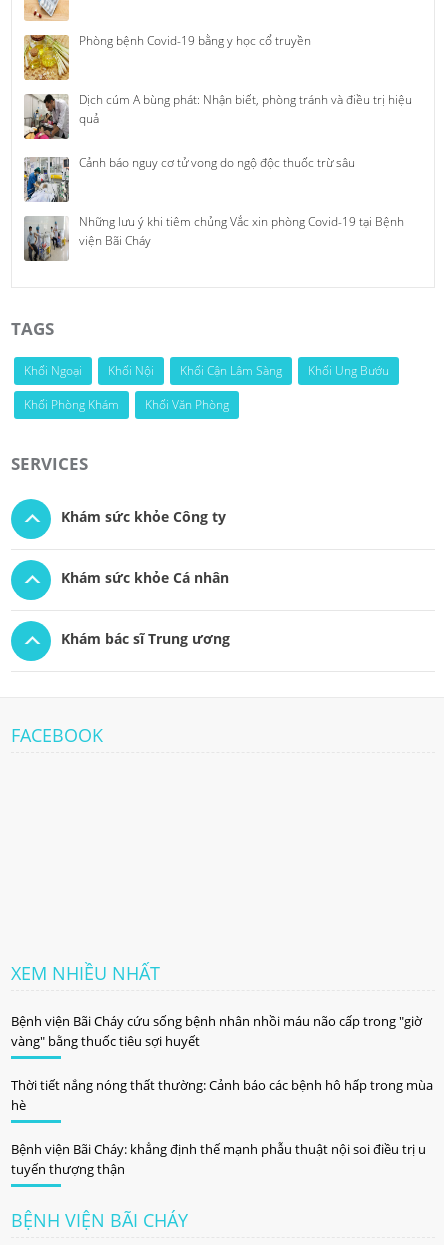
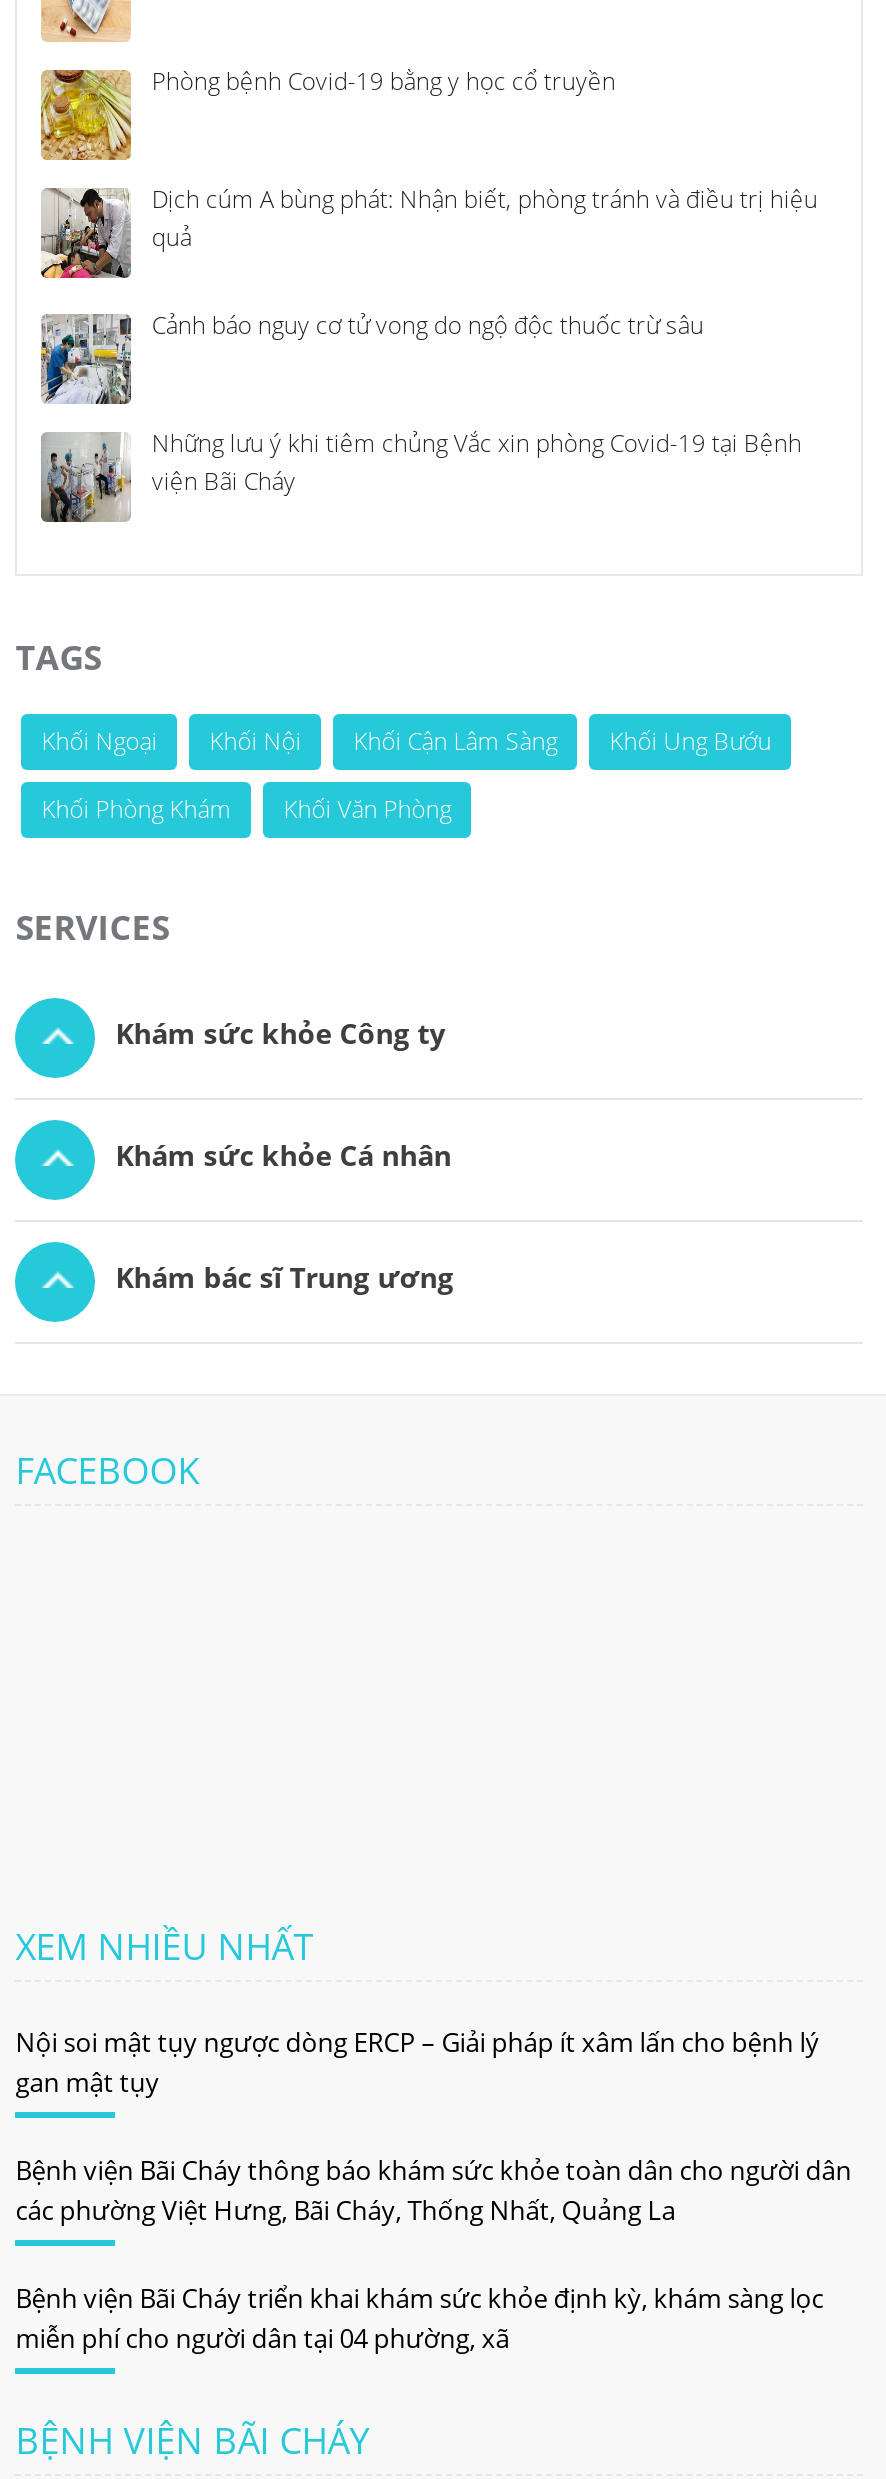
[11,1012,422,1050] Bệnh viện Bãi Cháy cứu sống bệnh nhân nhồi máu não cấp trong "giờ | vàng" bằng thuốc tiêu sợi huyết -> [15,2023,819,2099] Nội soi mật tụy ngược dòng ERCP – Giải pháp ít xâm lấn cho bệnh lý | gan mật tụy
[11,1076,433,1114] Thời tiết nắng nóng thất thường: Cảnh báo các bệnh hô hấp trong mùa | hè -> [15,2151,851,2227] Bệnh viện Bãi Cháy thông báo khám sức khỏe toàn dân cho người dân | các phường Việt Hưng, Bãi Cháy, Thống Nhất, Quảng La
[11,1140,426,1178] Bệnh viện Bãi Cháy: khẳng định thế mạnh phẫu thuật nội soi điều trị u | tuyến thượng thận -> [15,2279,823,2355] Bệnh viện Bãi Cháy triển khai khám sức khỏe định kỳ, khám sàng lọc | miễn phí cho người dân tại 04 phường, xã

